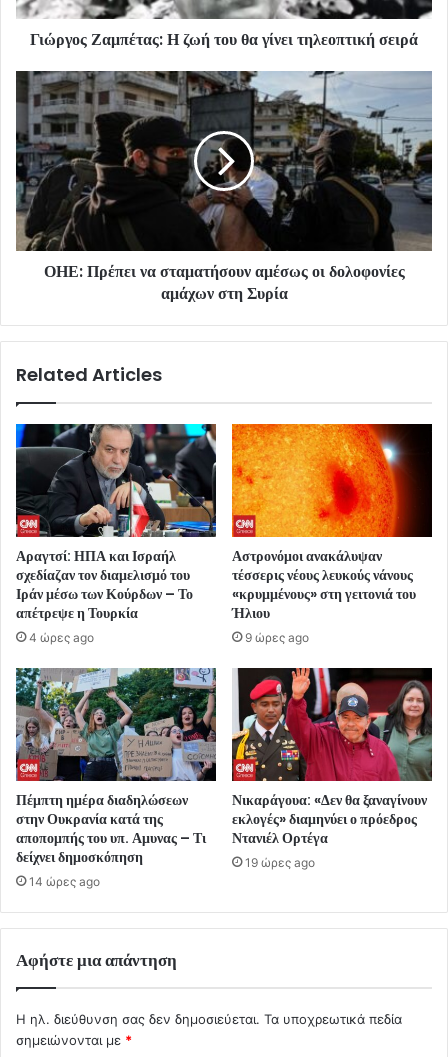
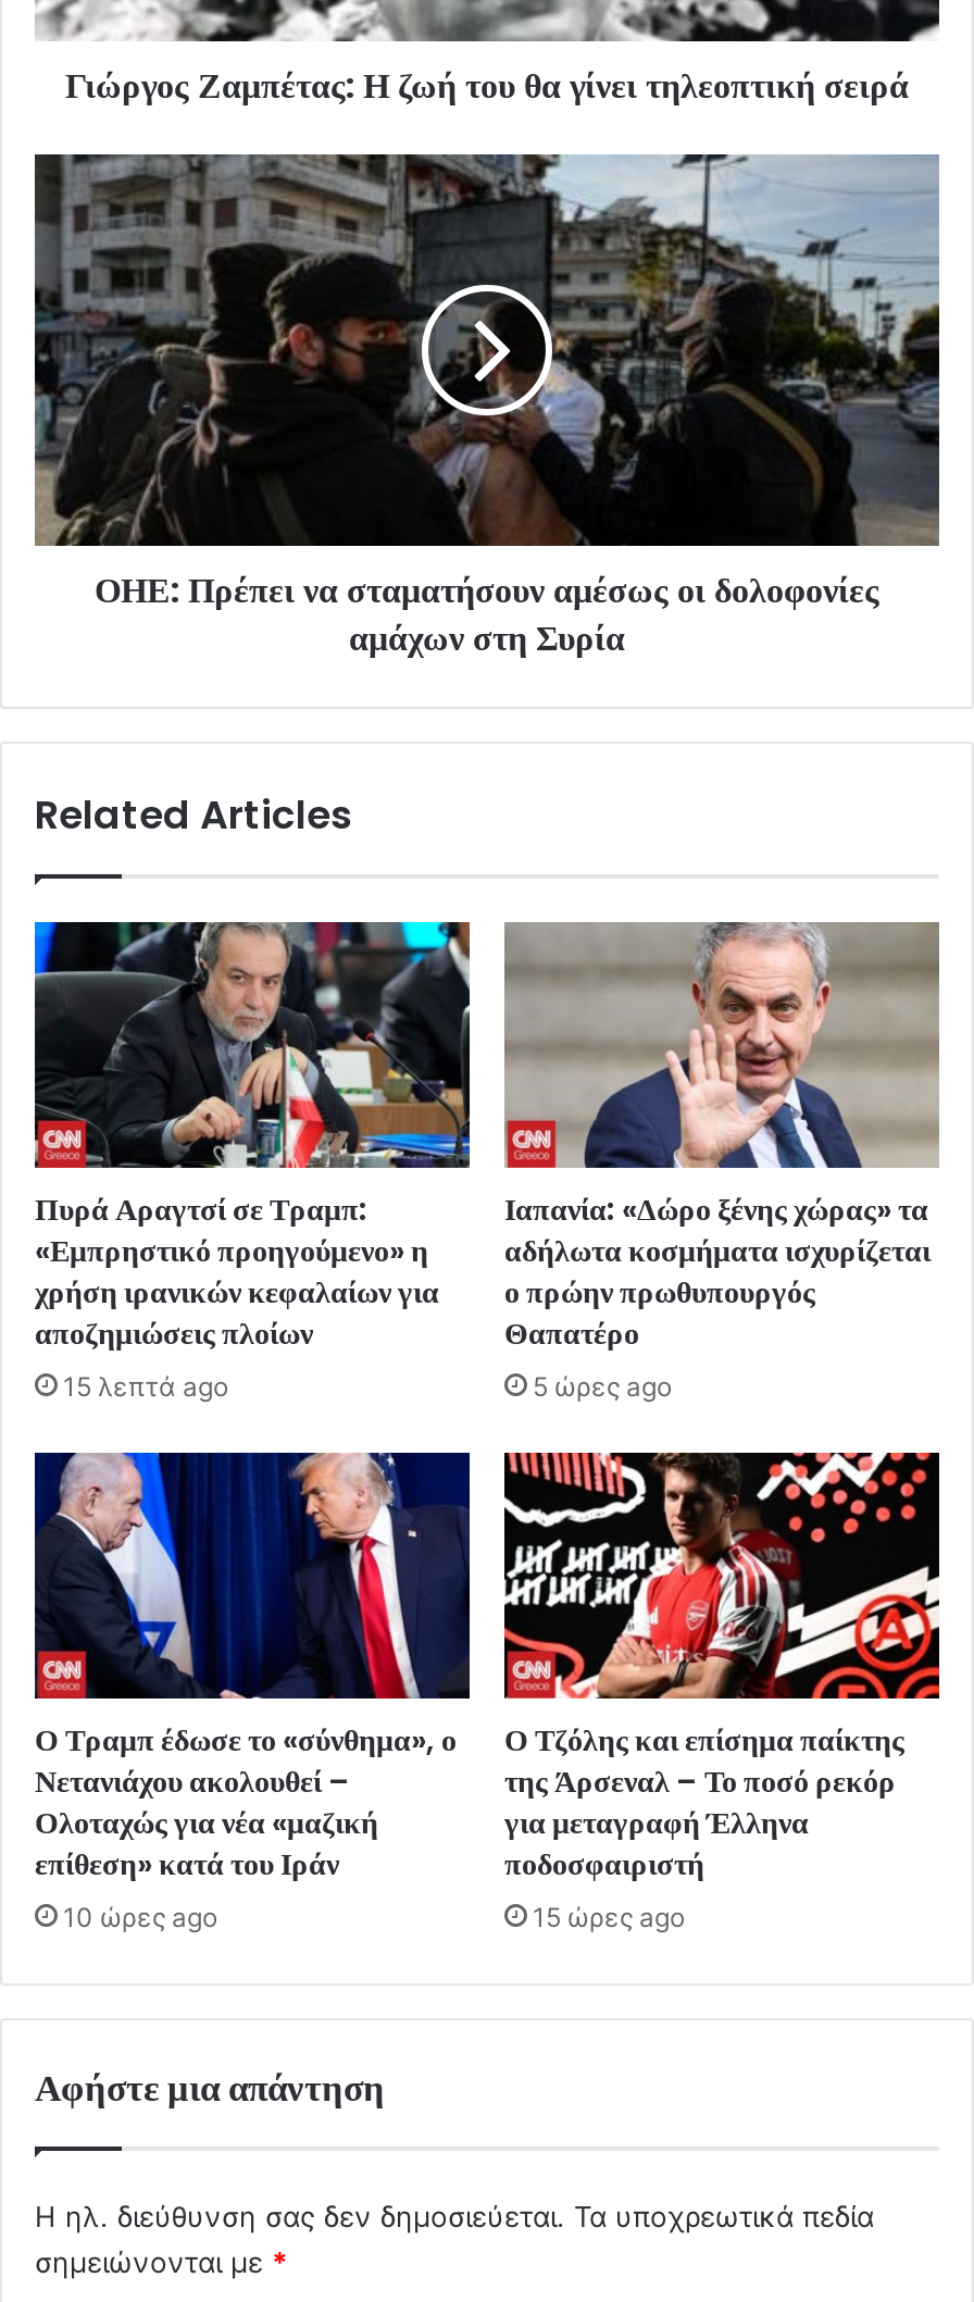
[231,423,433,645] [image] | Αστρονόμοι ανακάλυψαν | τέσσερις νέους λευκούς νάνους | «κρυμμένους» στη γειτονιά του | Ήλιου | 9 ώρες ago -> [502,920,941,1403] [image] | Ιαπανία: «Δώρο ξένης χώρας» τα | αδήλωτα κοσμήματα ισχυρίζεται | ο πρώην πρωθυπουργός | Θαπατέρο | 5 ώρες ago
[16,546,193,645] Αραγτσί: ΗΠΑ και Ισραήλ | σχεδίαζαν τον διαμελισμό του | Ιράν μέσω των Κούρδων – Το | απέτρεψε η Τουρκία | 4 ώρες ago -> [35,1188,439,1403] Πυρά Αραγτσί σε Τραμπ: | «Εμπρηστικό προηγούμενο» η | χρήση ιρανικών κεφαλαίων για | αποζημιώσεις πλοίων | 15 λεπτά ago
[15,667,217,889] [image] | Πέμπτη ημέρα διαδηλώσεων | στην Ουκρανία κατά της | αποπομπής του υπ. Αμυνας – Τι | δείχνει δημοσκόπηση | 14 ώρες ago -> [33,1451,472,1934] [image] | Ο Τραμπ έδωσε το «σύνθημα», ο | Νετανιάχου ακολουθεί – | Ολοταχώς για νέα «μαζική | επίθεση» κατά του Ιράν | 10 ώρες ago
[231,667,433,870] [image] | Νικαράγουα: «Δεν θα ξαναγίνουν | εκλογές» διαμηνύει ο πρόεδρος | Ντανιέλ Ορτέγα | 19 ώρες ago -> [502,1451,941,1934] [image] | Ο Τζόλης και επίσημα παίκτης | της Άρσεναλ – Το ποσό ρεκόρ | για μεταγραφή Έλληνα | ποδοσφαιριστή | 15 ώρες ago

